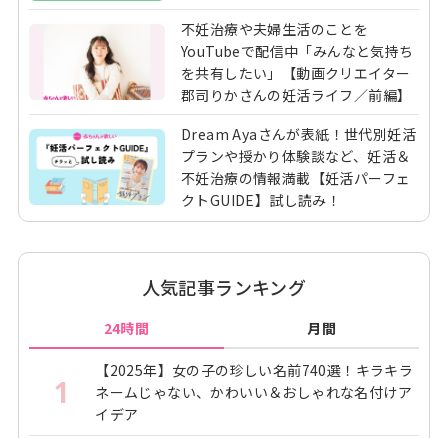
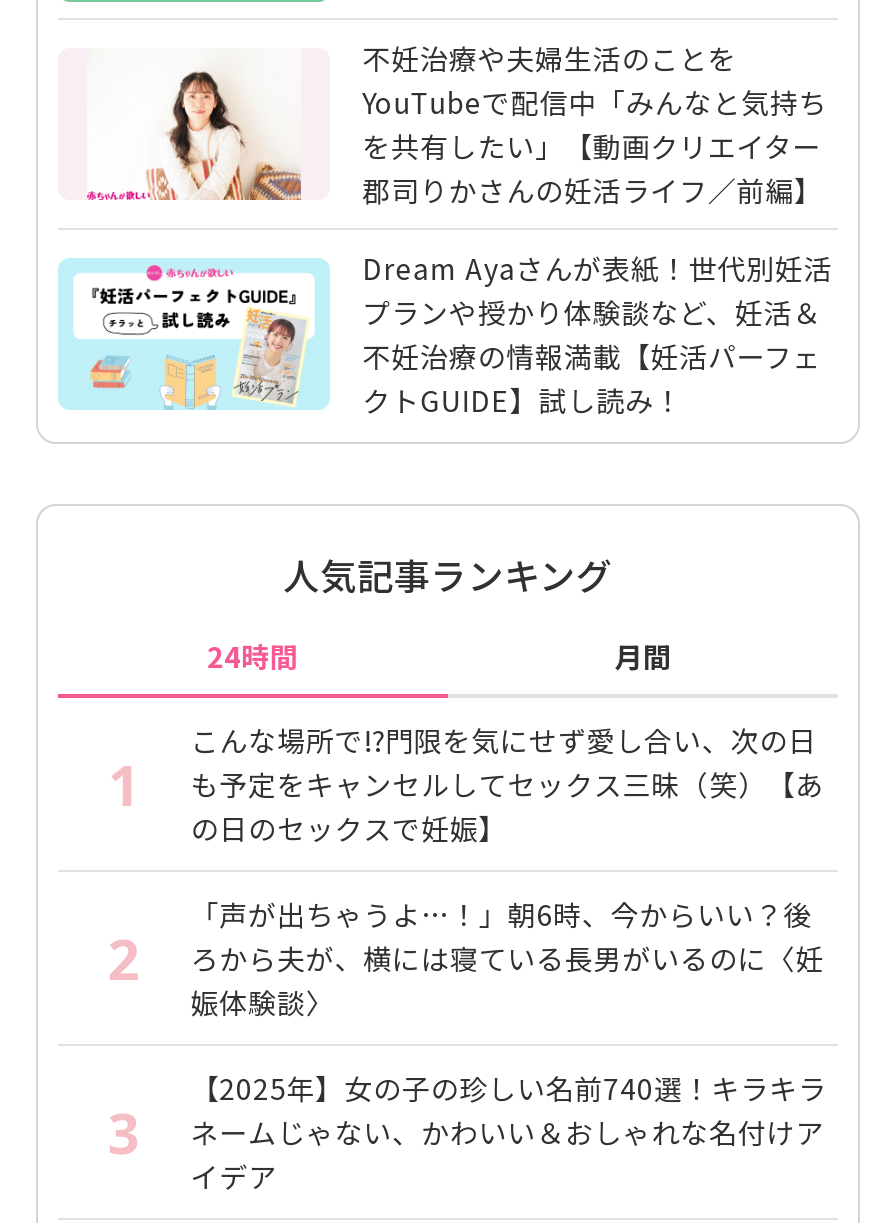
none -> [108,720,824,996] こんな場所で!?門限を気にせず愛し合い、次の日 | も予定をキャンセルしてセックス三昧（笑）【あ | の日のセックスで妊娠】 | 2
none -> [108,894,824,1170] 「声が出ちゃうよ…！」朝6時、今からいい？後 | ろから夫が、横には寝ている長男がいるのに〈妊 | 娠体験談〉 | 3

